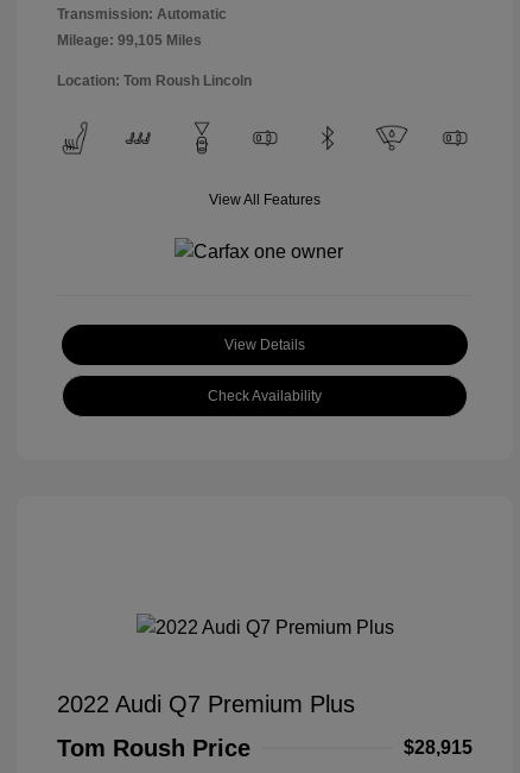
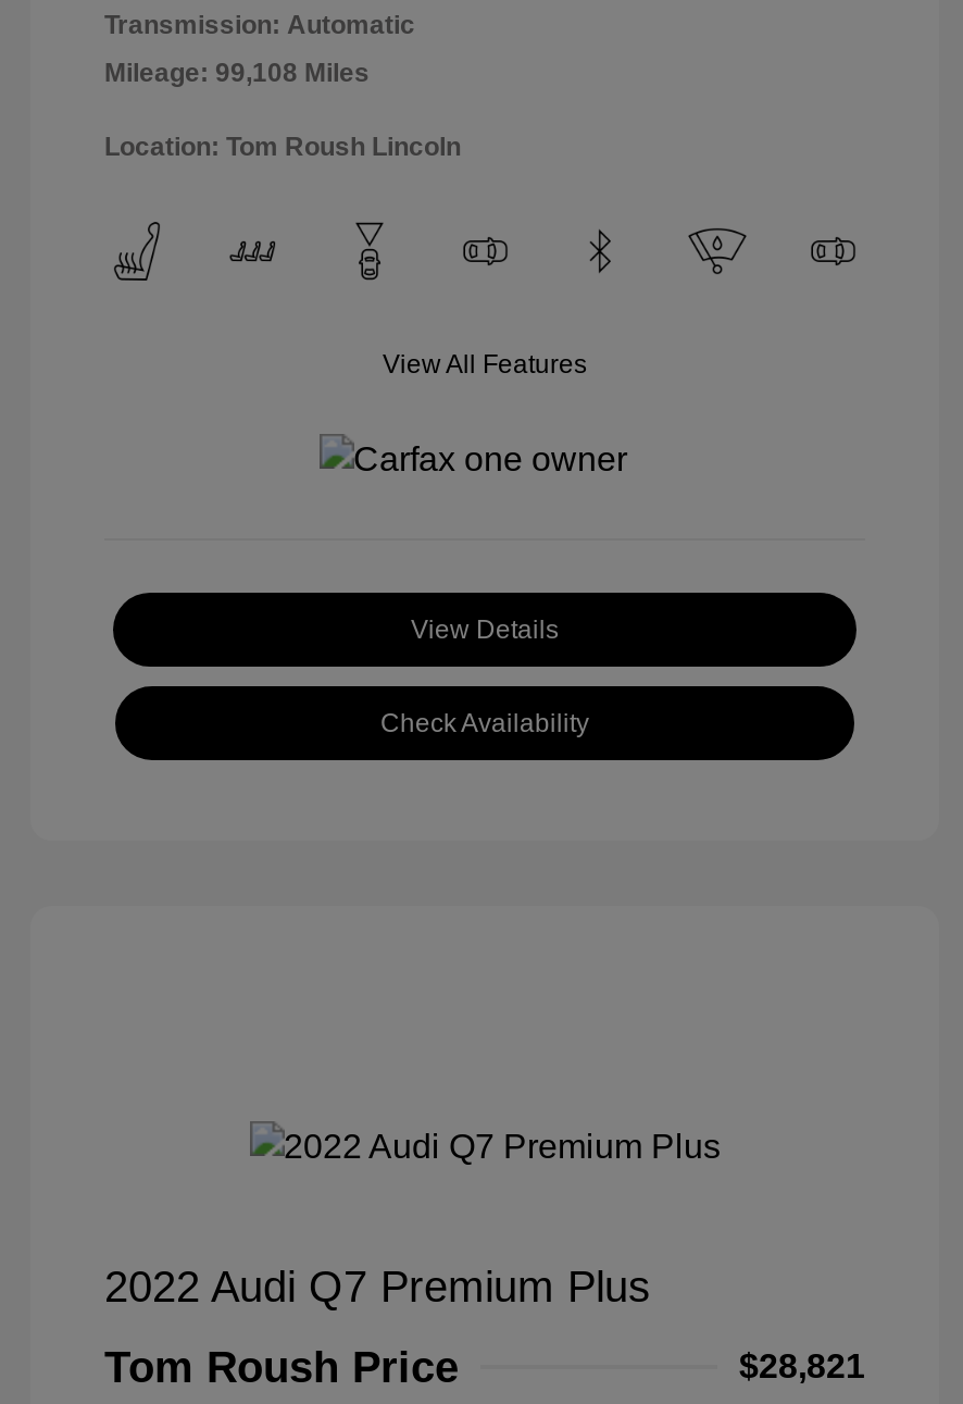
[57,32,202,49] Mileage: 99,105 Miles -> [104,58,370,89] Mileage: 99,108 Miles
[404,737,473,758] $28,915 -> [739,1347,865,1384] $28,821

